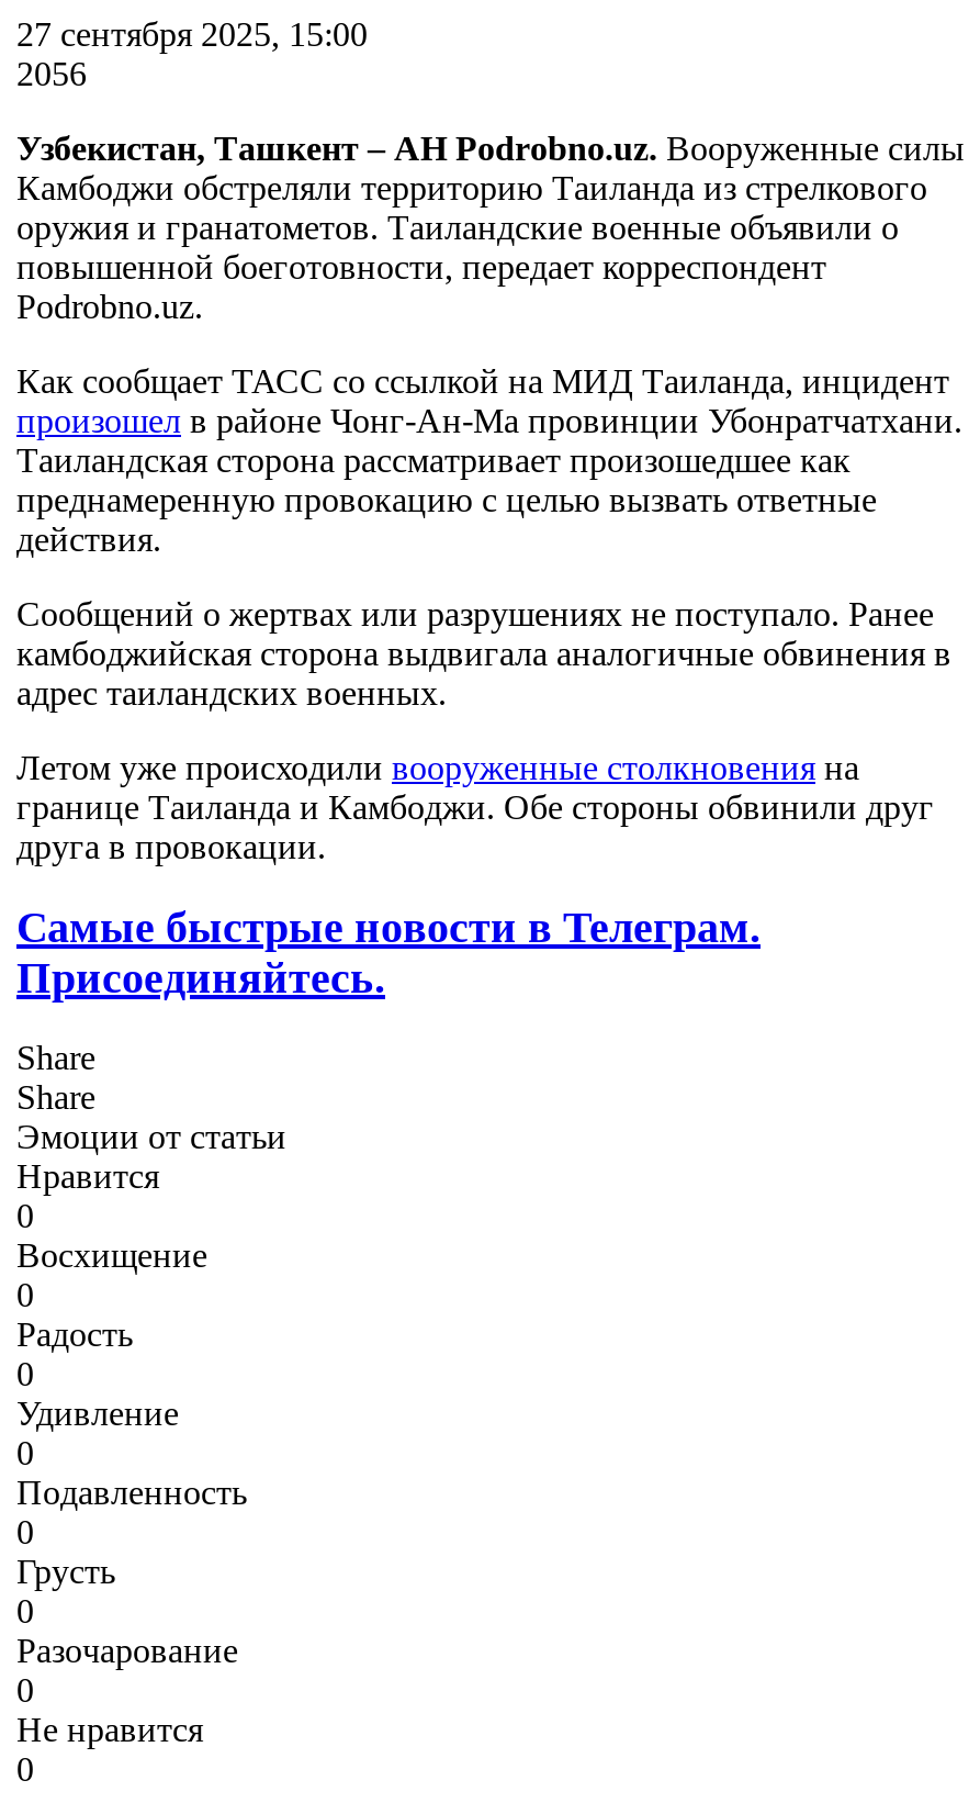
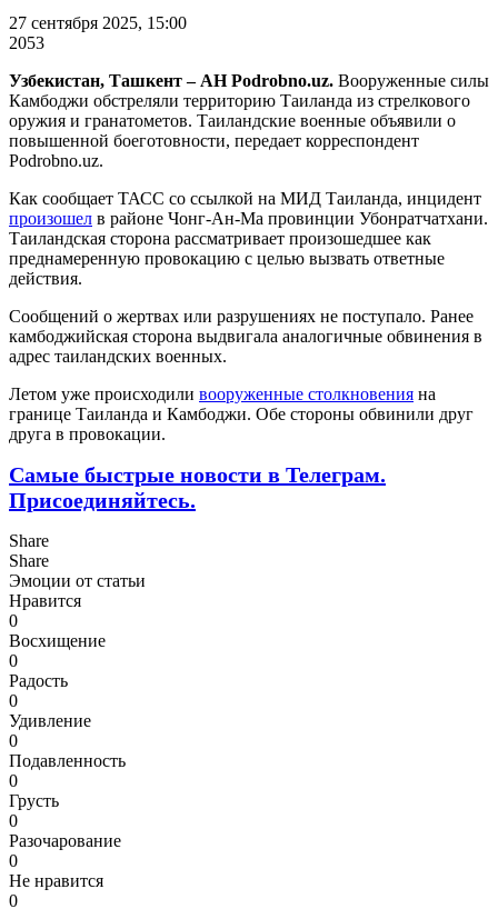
[16,54,87,92] 2056 -> [9,33,44,52] 2053

